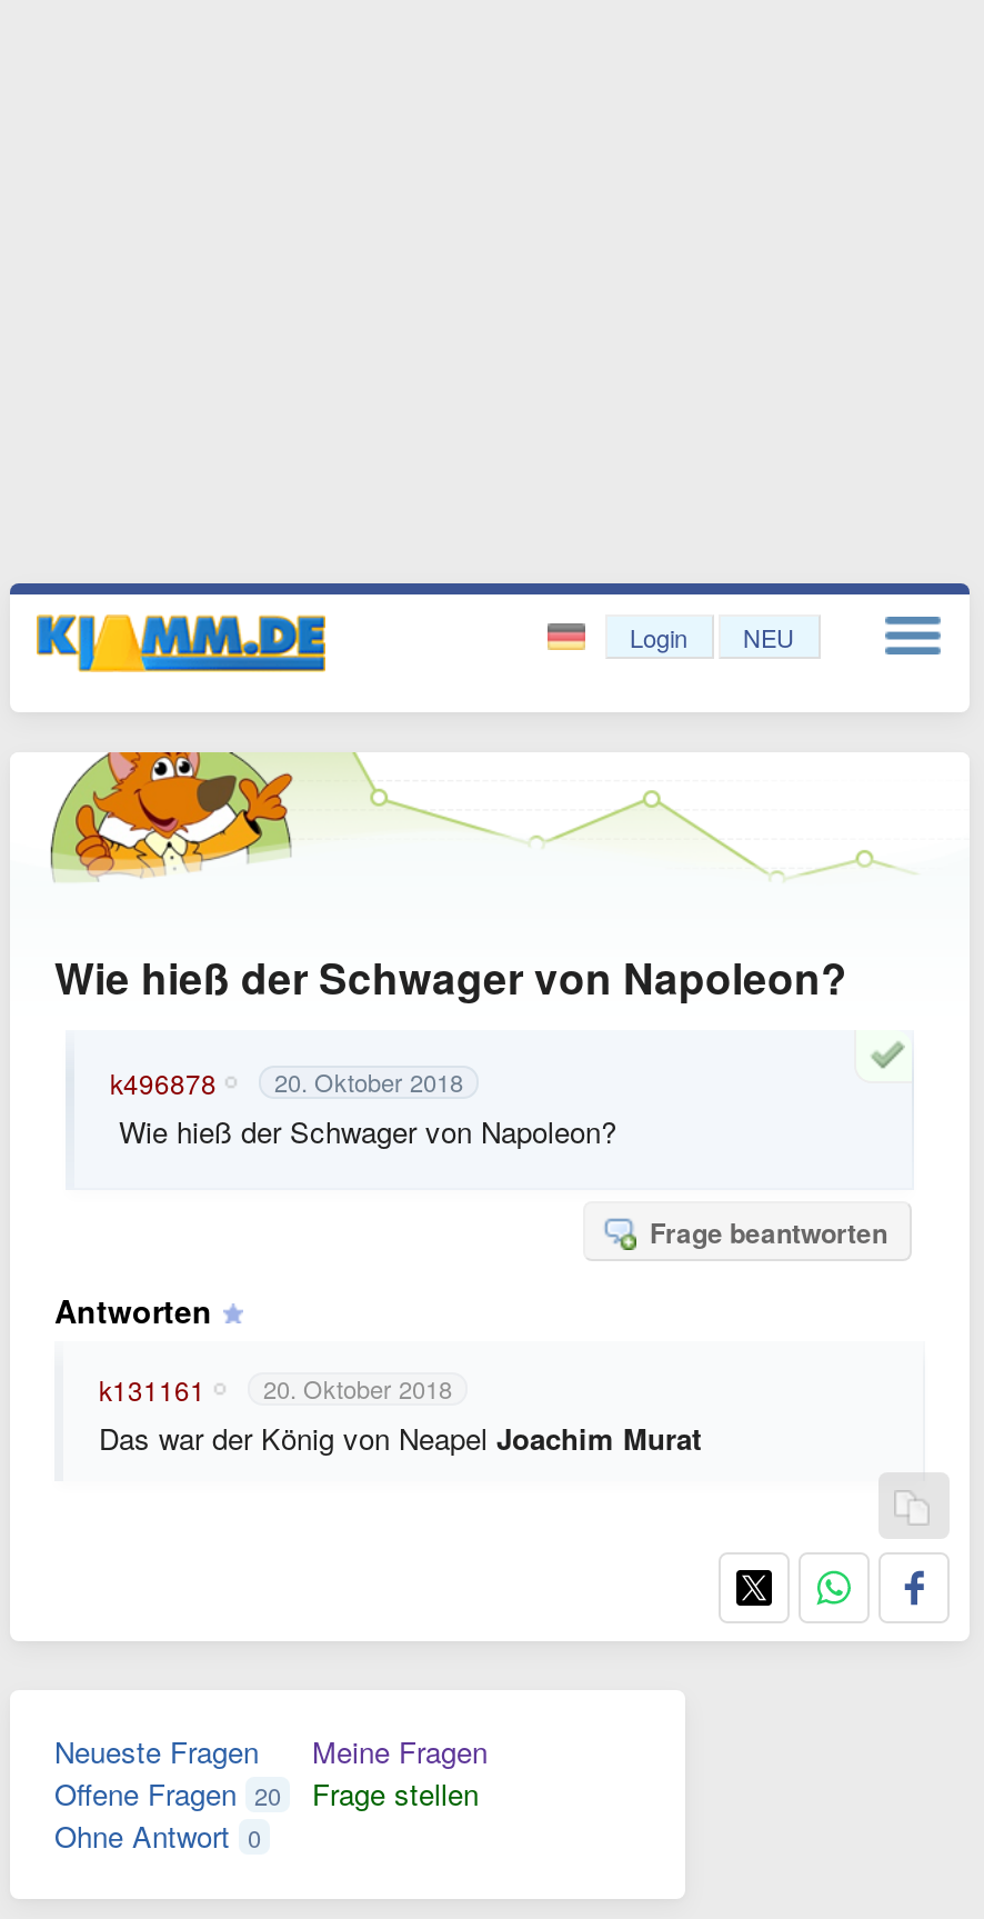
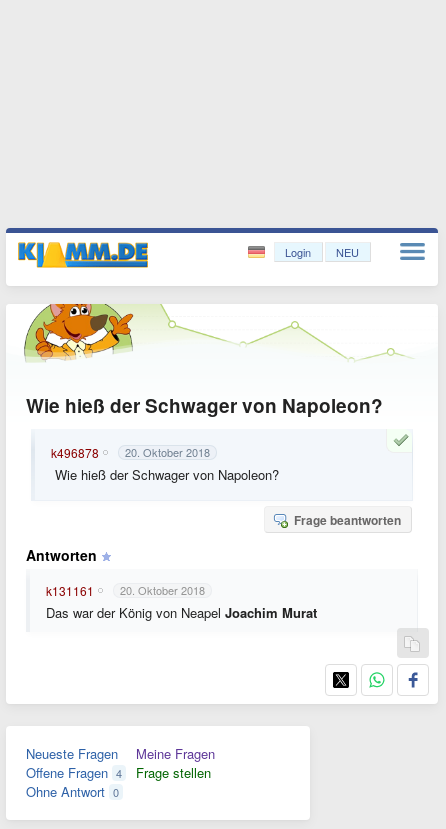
[54,1772,281,1815] Offene Fragen 20 -> [26,763,122,782] Offene Fragen 4

